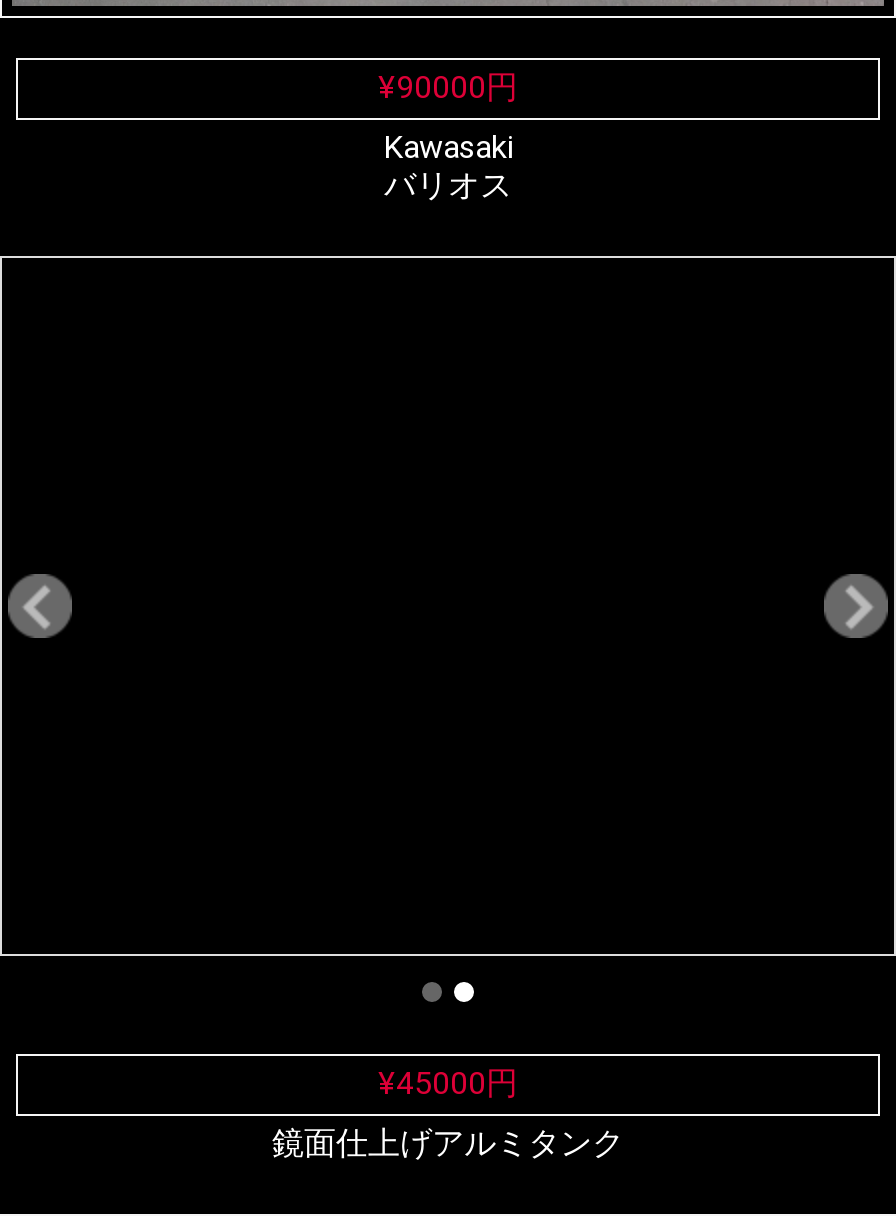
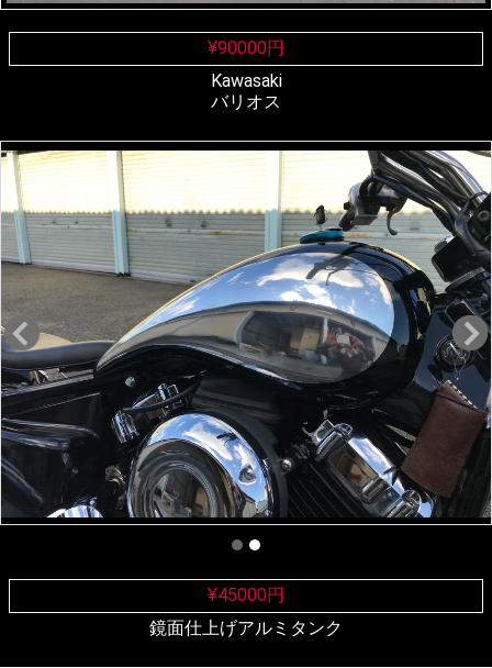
none -> [3,149,489,519] [image]

